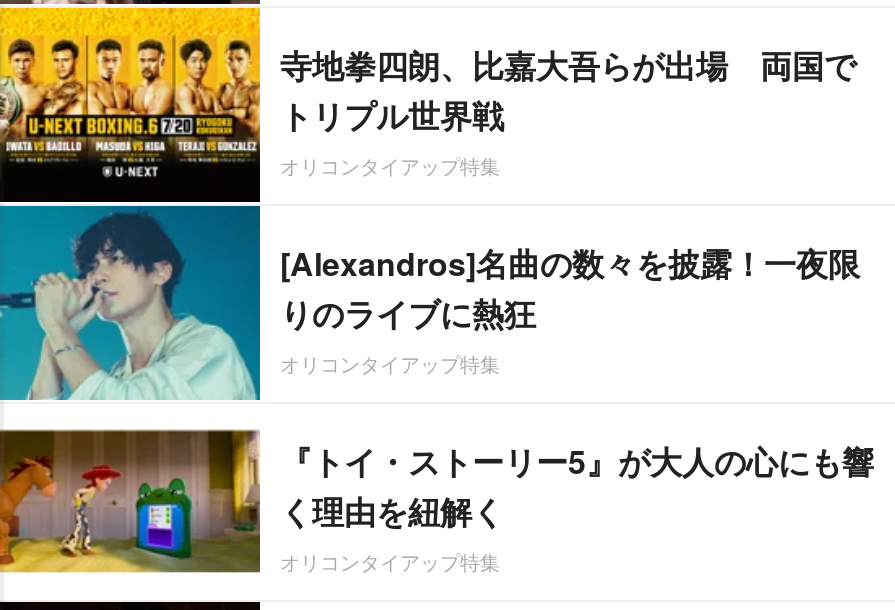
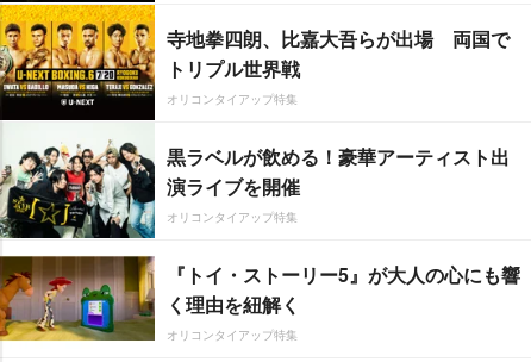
[6,206,860,402] [image] | [Alexandros]名曲の数々を披露！一夜限 | りのライブに熱狂 -> [4,121,510,239] [image] | 黒ラベルが飲める！豪華アーティスト出 | 演ライブを開催

